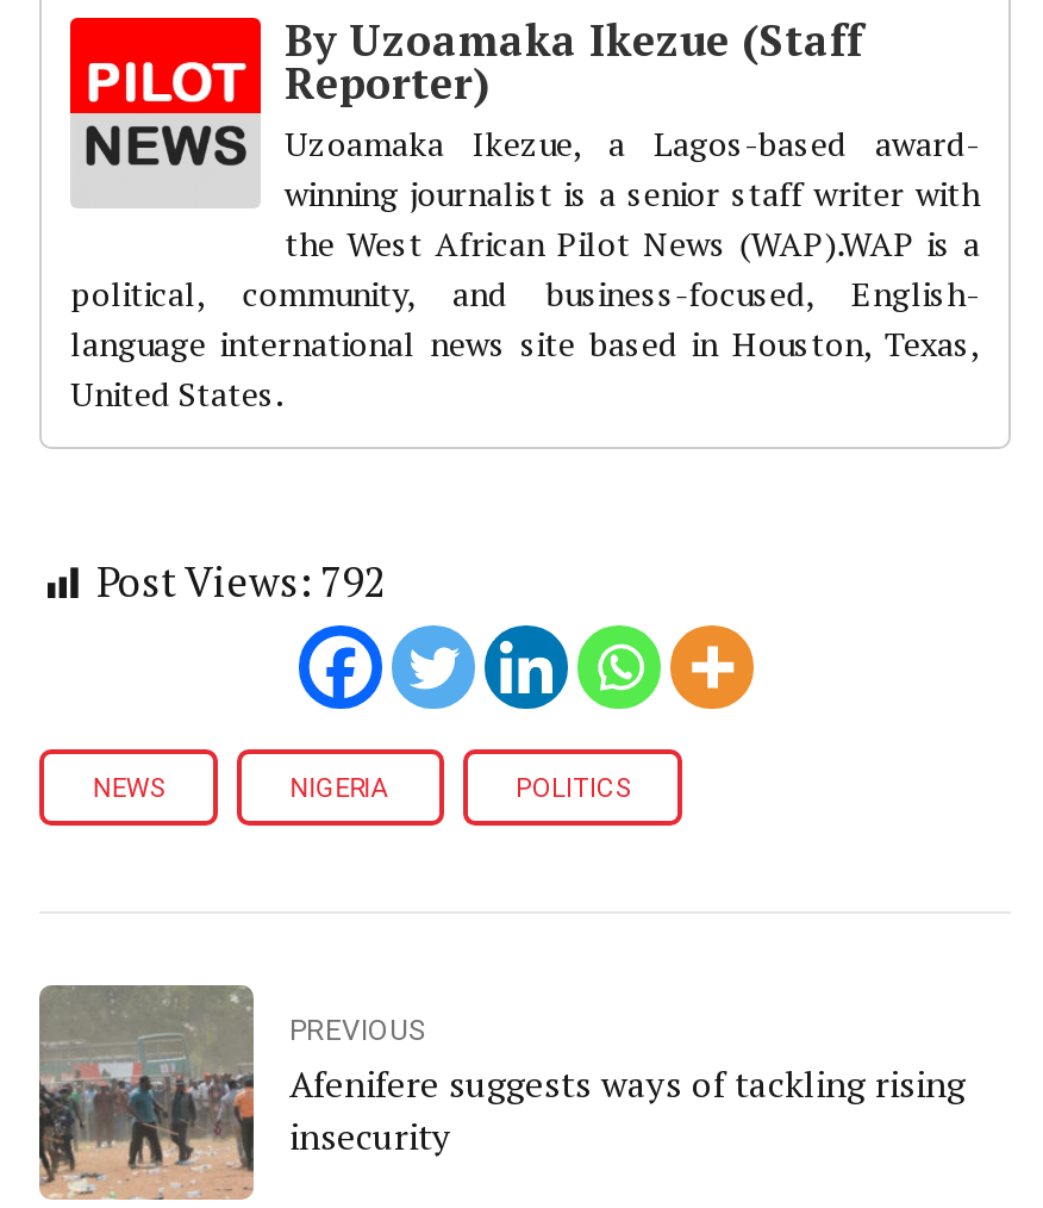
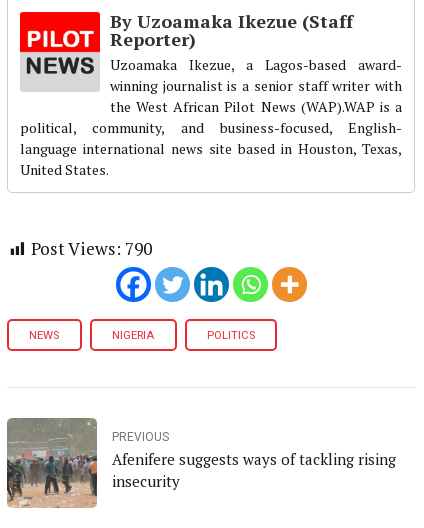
[96,555,385,610] Post Views: 792 -> [31,237,152,260] Post Views: 790

